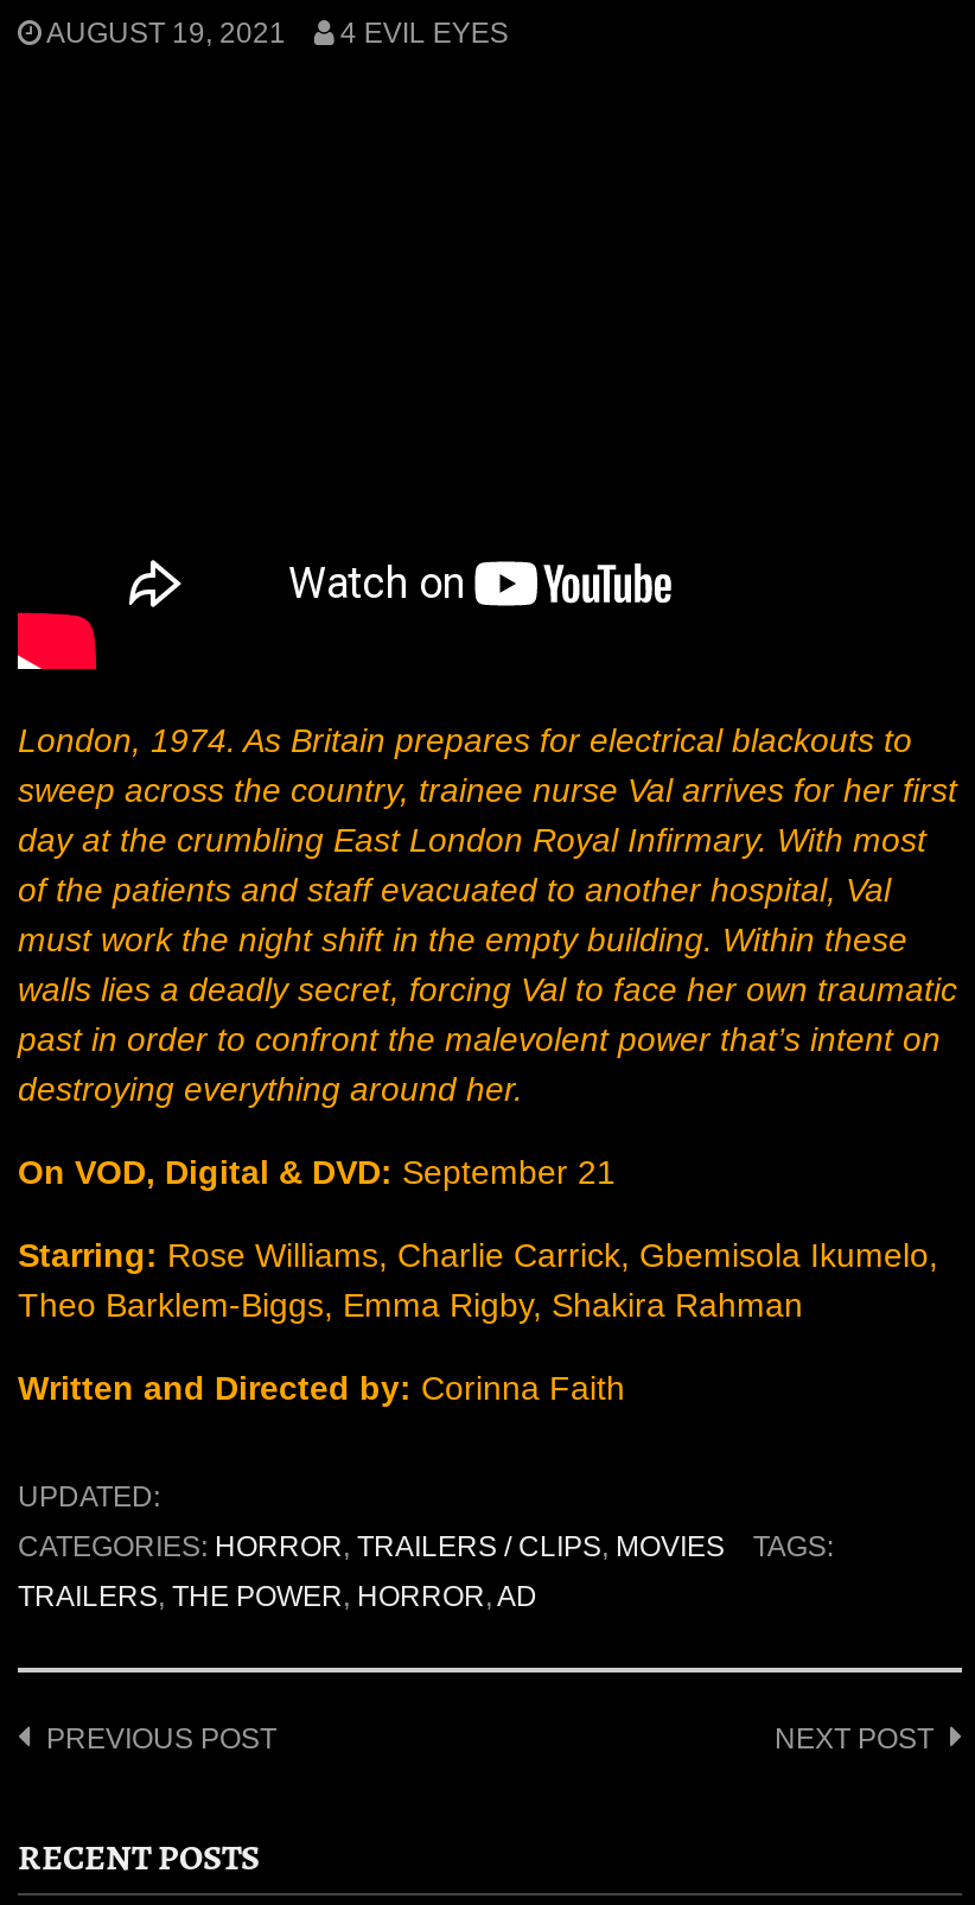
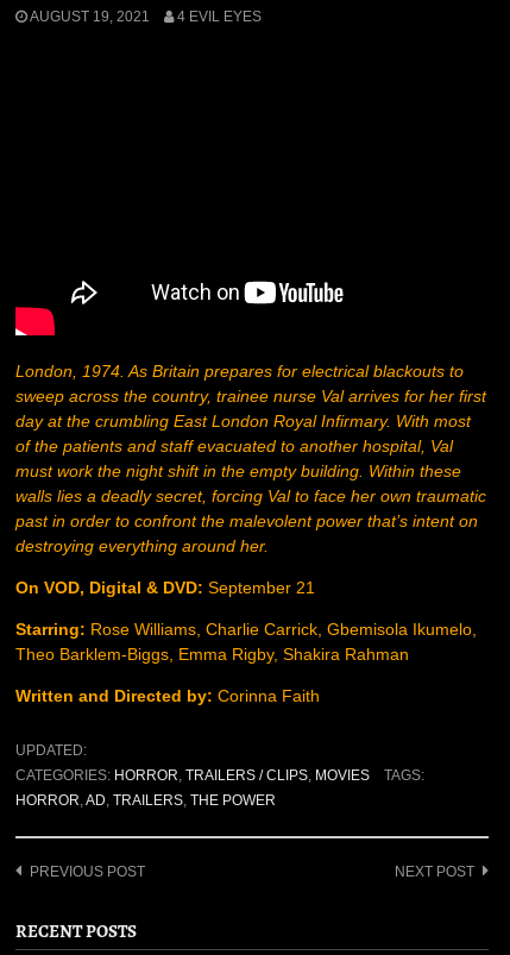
[18,1581,537,1614] TRAILERS, THE POWER, HORROR, AD -> [15,792,276,809] HORROR, AD, TRAILERS, THE POWER

